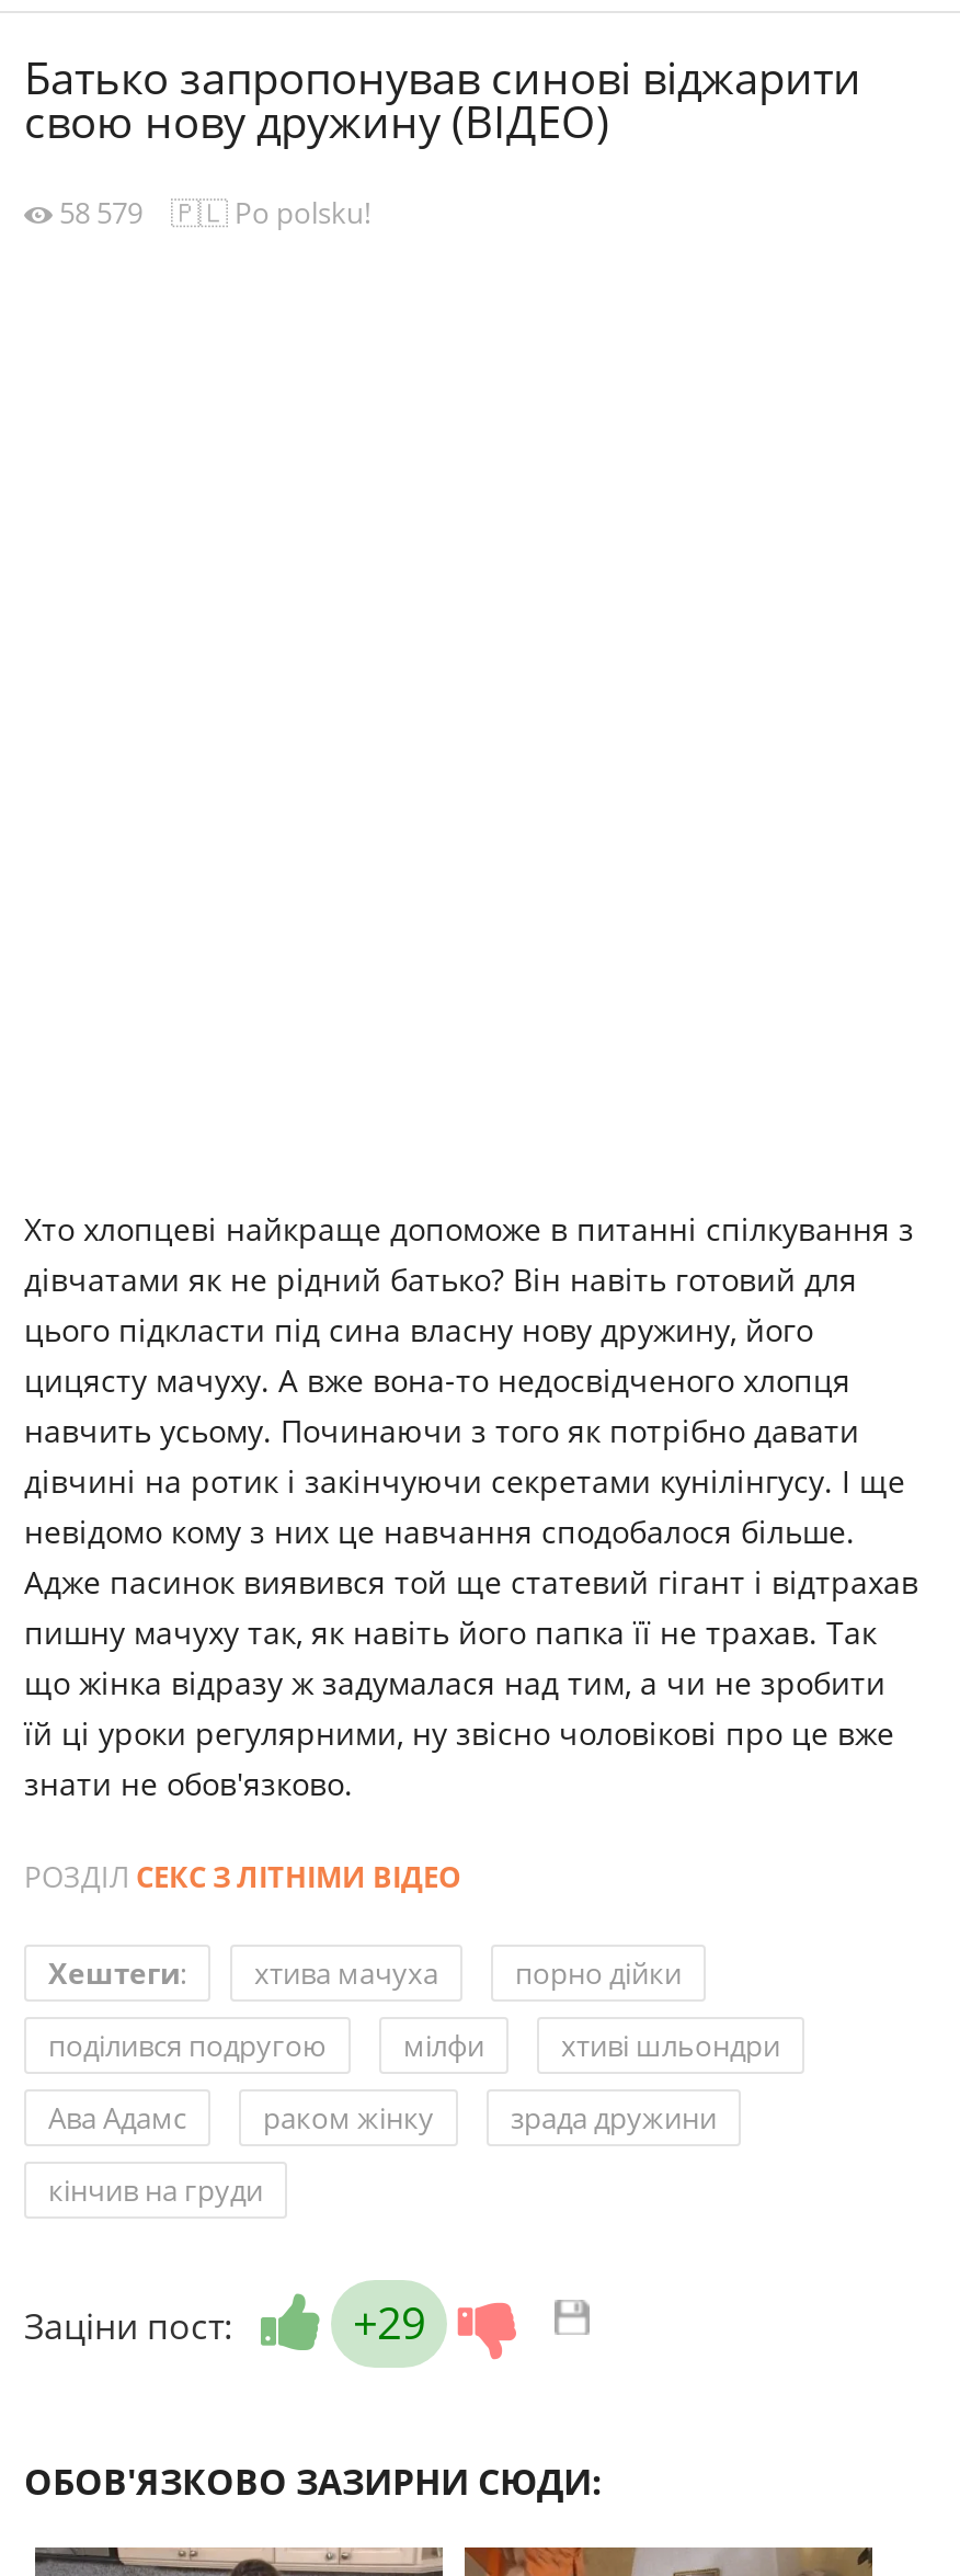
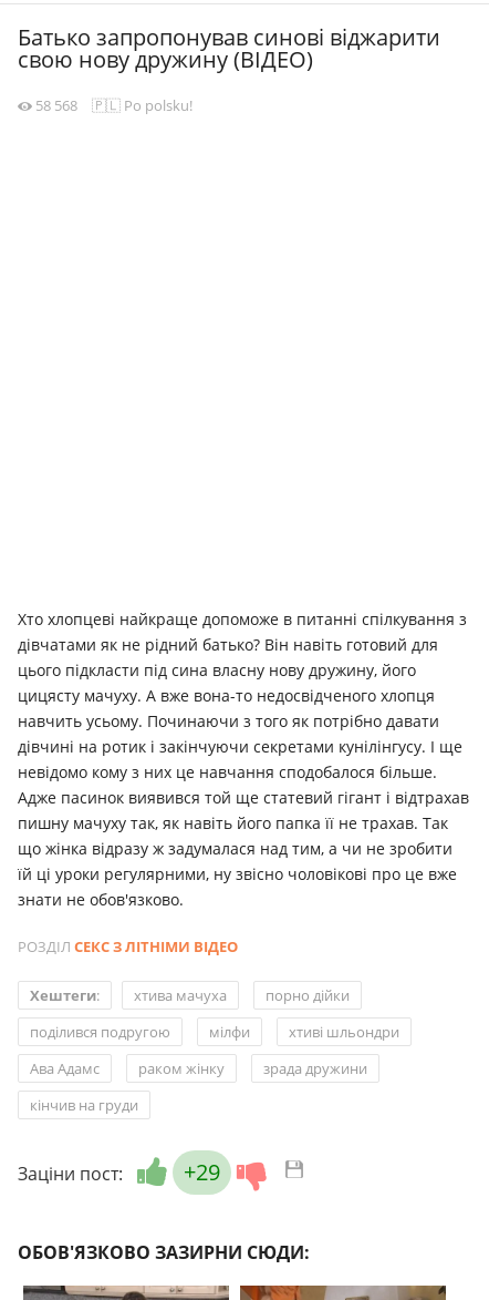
[53,193,142,232] 58 579 -> [32,95,77,115] 58 568

